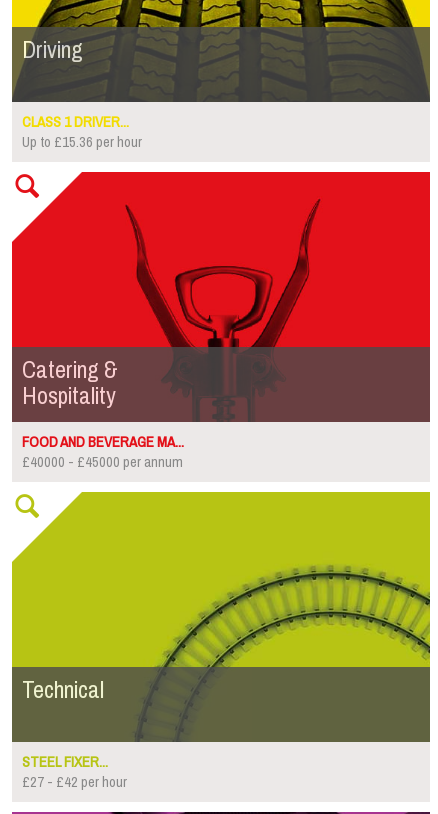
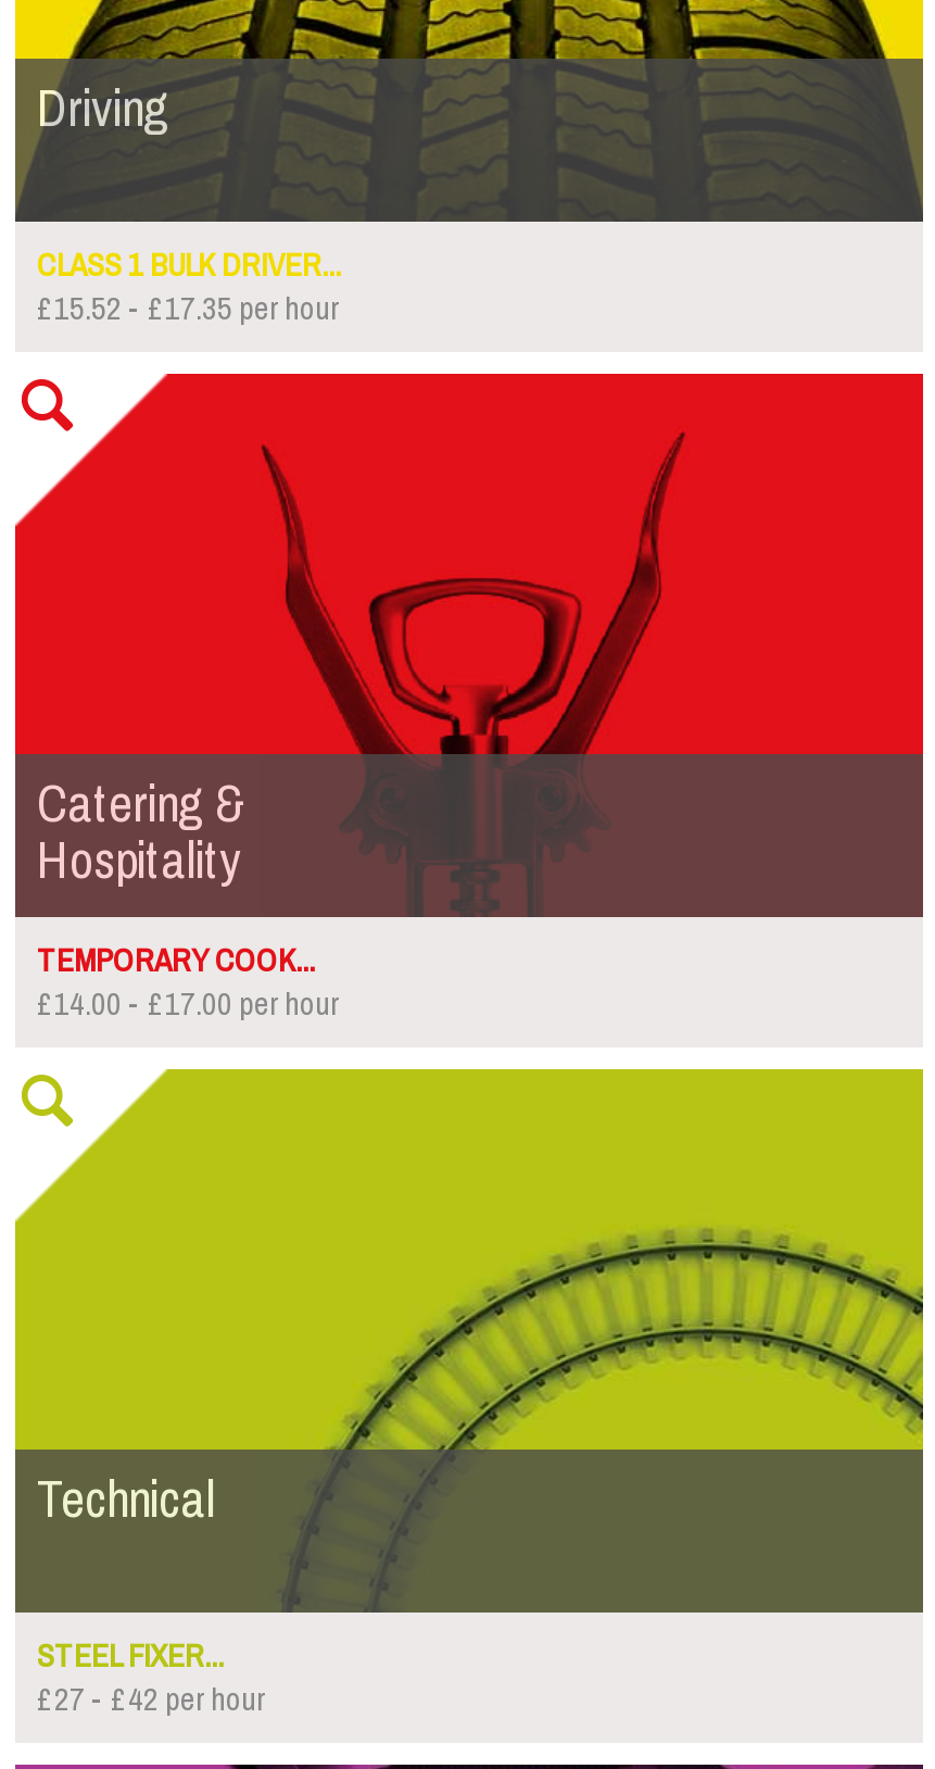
[22,108,142,156] CLASS 1 DRIVER... | Up to £15.36 per hour -> [37,235,341,339] CLASS 1 BULK DRIVER... | £15.52 - £17.35 per hour
[22,428,184,476] FOOD AND BEVERAGE MA... | £40000 - £45000 per annum -> [37,930,339,1034] TEMPORARY COOK... | £14.00 - £17.00 per hour

